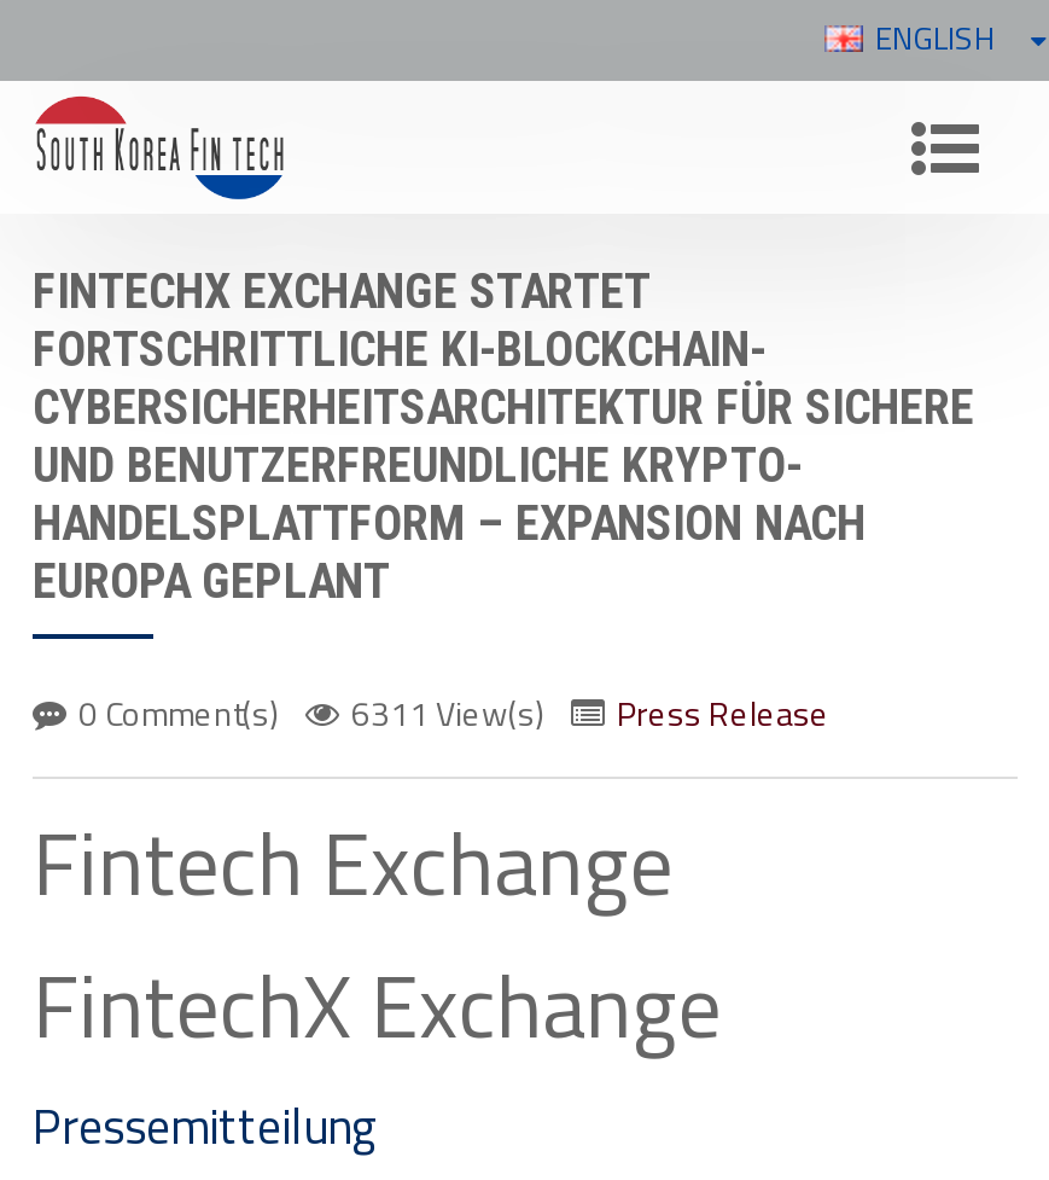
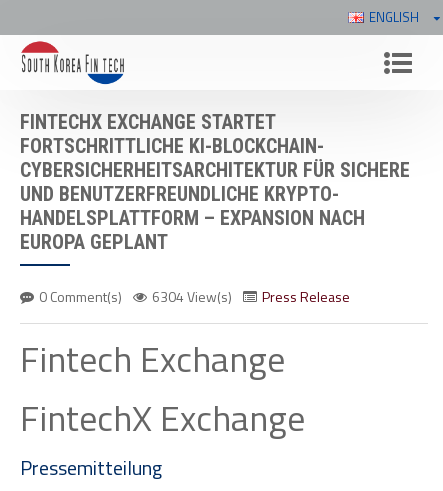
[78,687,829,738] 0 Comment(s) 6311 View(s) Press Release -> [39,286,350,307] 0 Comment(s) 6304 View(s) Press Release

